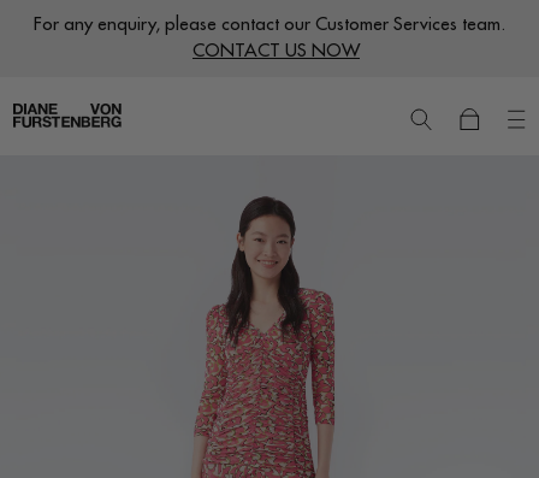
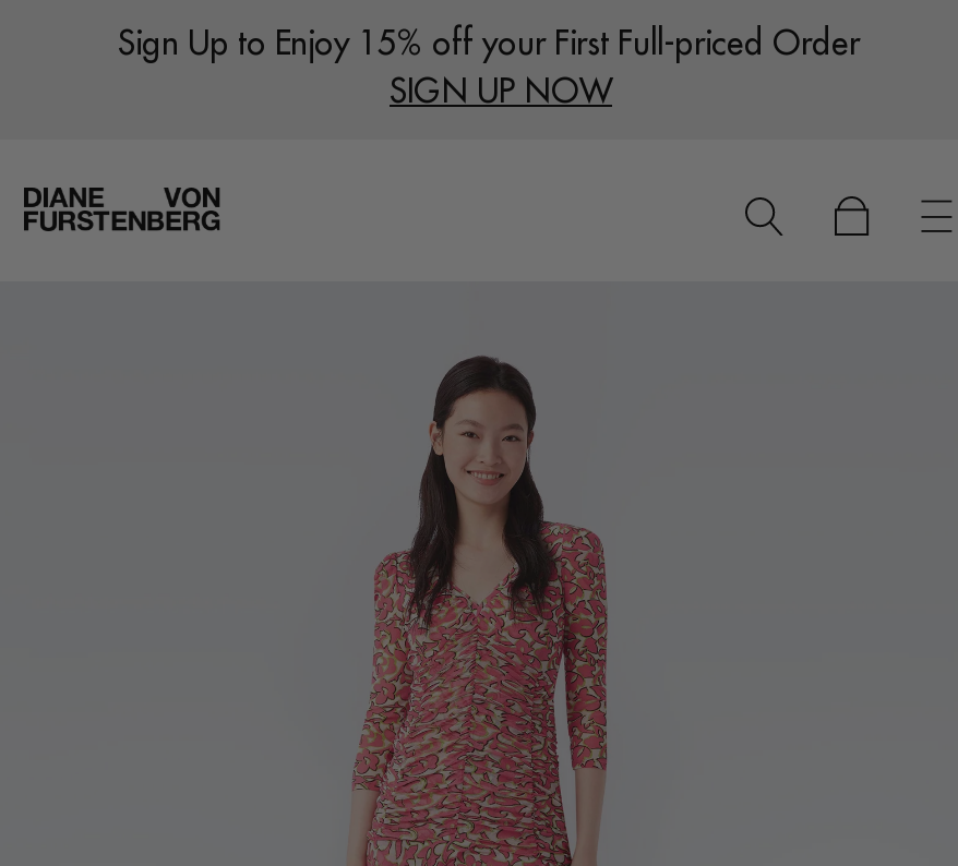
[34,16,505,34] For any enquiry, please contact our Customer Services team. -> [118,28,860,61] Sign Up to Enjoy 15% off your First Full-priced Order
[192,42,360,60] CONTACT US NOW -> [390,76,612,109] SIGN UP NOW

